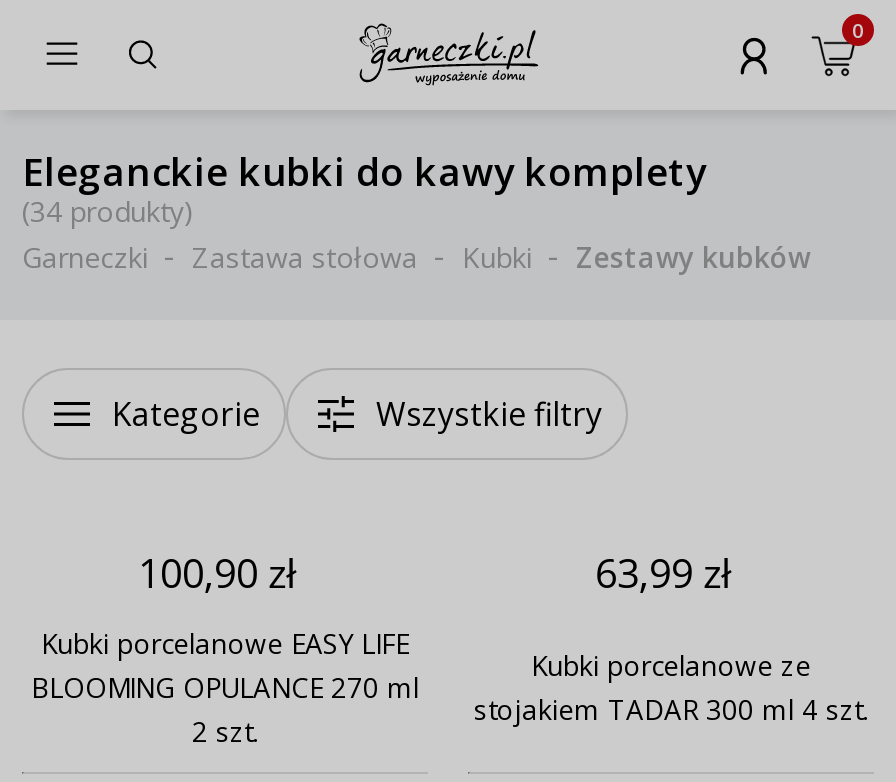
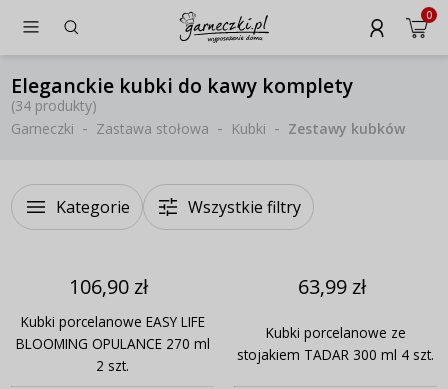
[138,547,296,601] 100,90 zł -> [69,273,148,300] 106,90 zł

